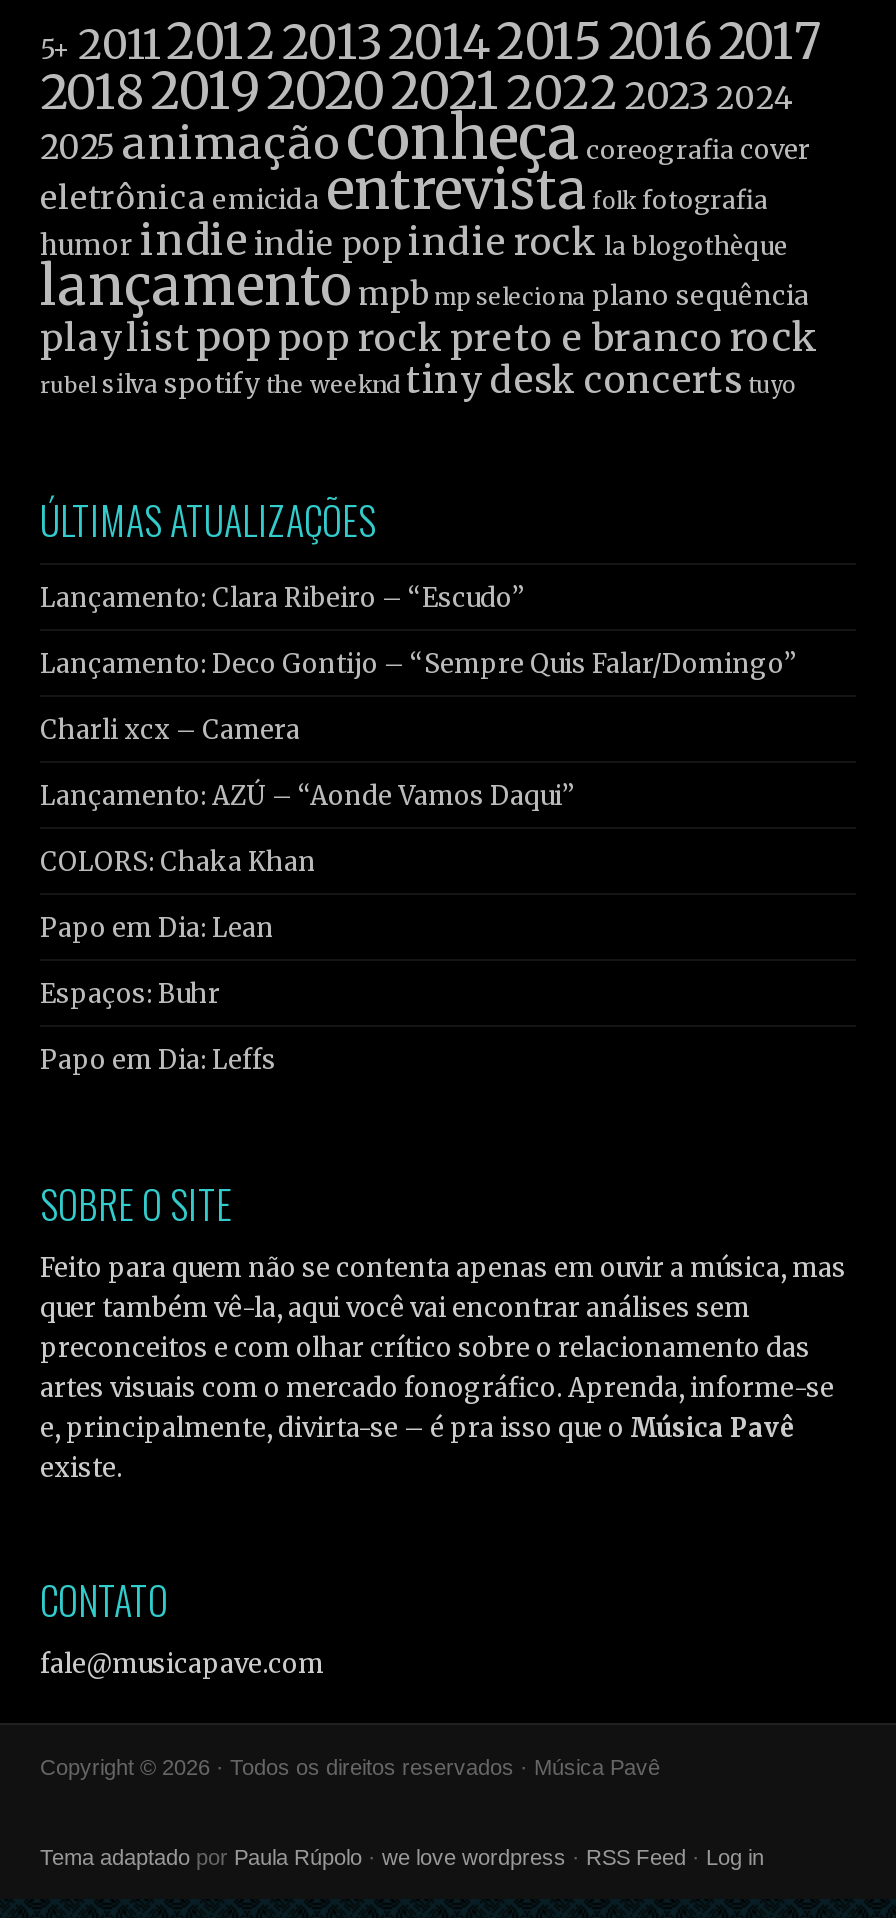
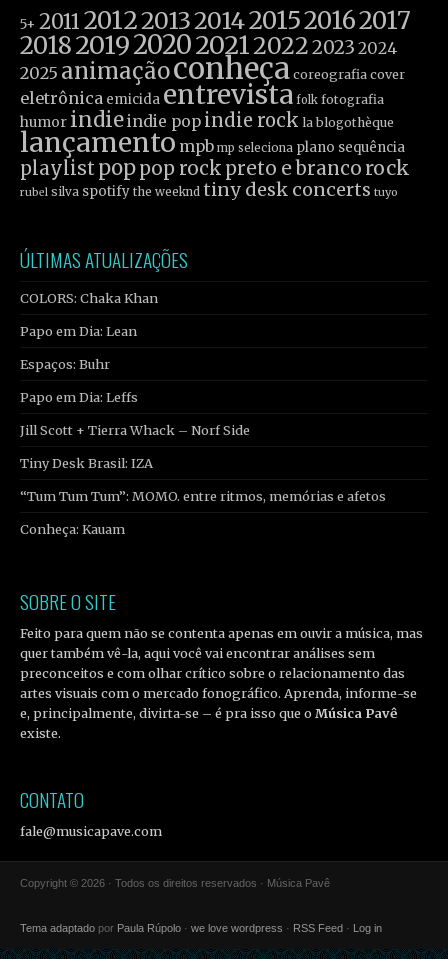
[40,580,798,810] Lançamento: Clara Ribeiro – “Escudo” | Lançamento: Deco Gontijo – “Sempre Quis Falar/Domingo” | Charli xcx – Camera | Lançamento: AZÚ – “Aonde Vamos Daqui” -> none
moved [40,844,316,1074] -> [20,290,158,405]: COLORS: Chaka Khan | Papo em Dia: Lean | Espaços: Buhr | Papo em Dia: Leffs
none -> [20,422,389,537] Jill Scott + Tierra Whack – Norf Side | Tiny Desk Brasil: IZA | “Tum Tum Tum”: MOMO. entre ritmos, memórias e afetos | Conheça: Kauam

